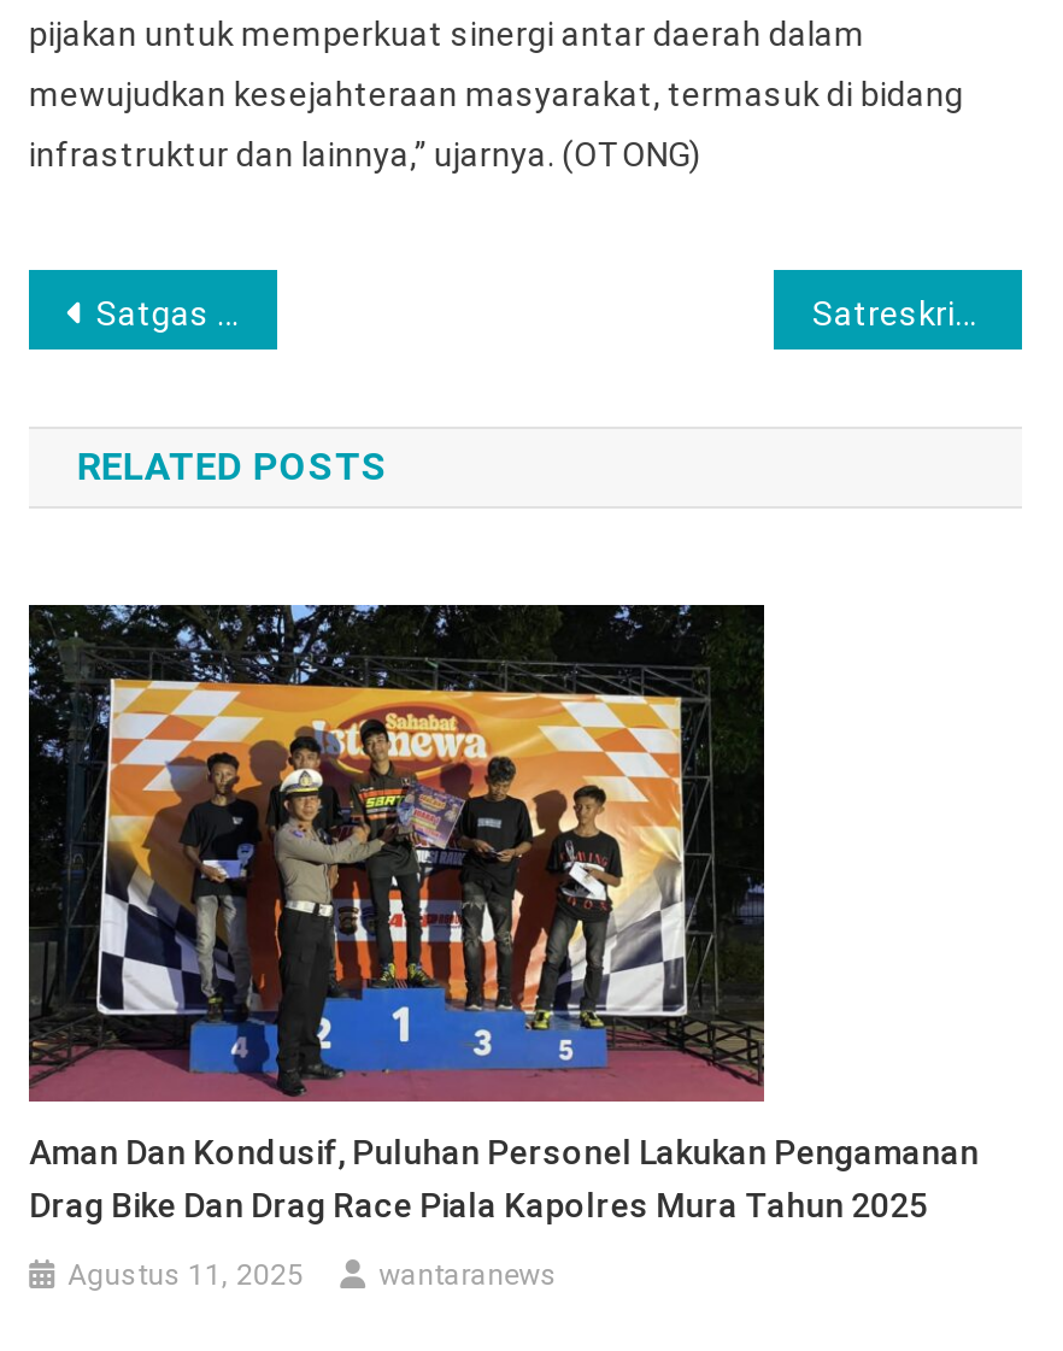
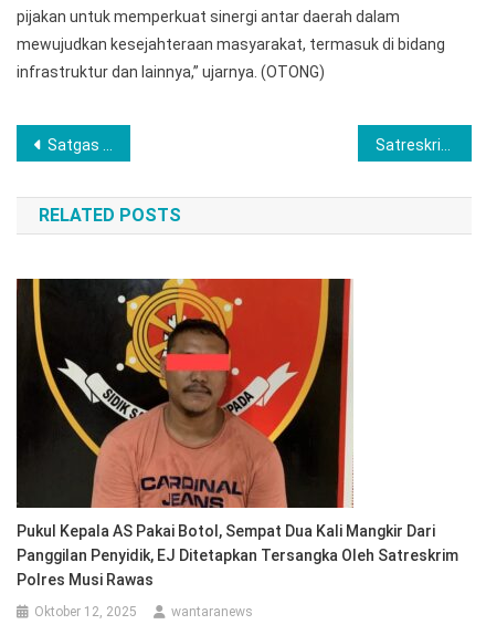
[27,603,979,1224] [image] | Aman Dan Kondusif, Puluhan Personel Lakukan Pengamanan | Drag Bike Dan Drag Race Piala Kapolres Mura Tahun 2025 -> [17,278,458,588] [image] | Pukul Kepala AS Pakai Botol, Sempat Dua Kali Mangkir Dari | Panggilan Penyidik, EJ Ditetapkan Tersangka Oleh Satreskrim | Polres Musi Rawas
[68,1258,304,1291] Agustus 11, 2025 -> [34,604,137,619] Oktober 12, 2025

